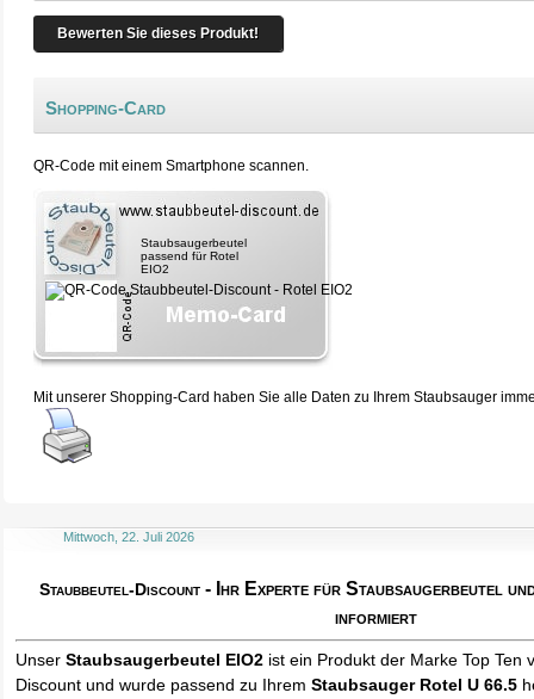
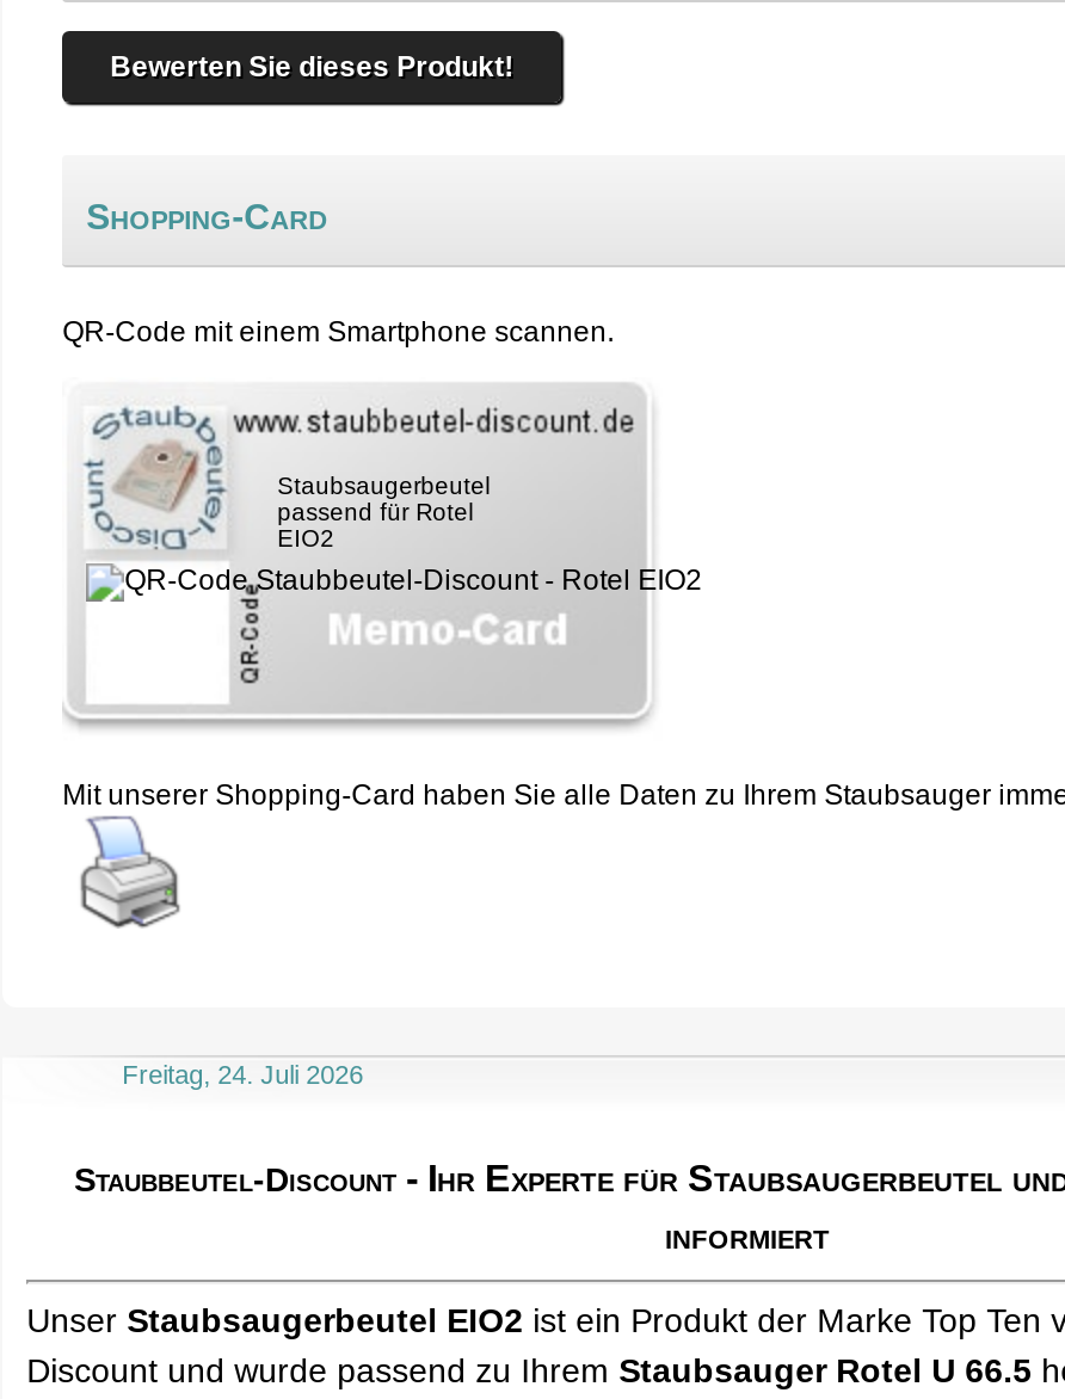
[63,530,195,544] Mittwoch, 22. Juli 2026 -> [122,1061,363,1089] Freitag, 24. Juli 2026

